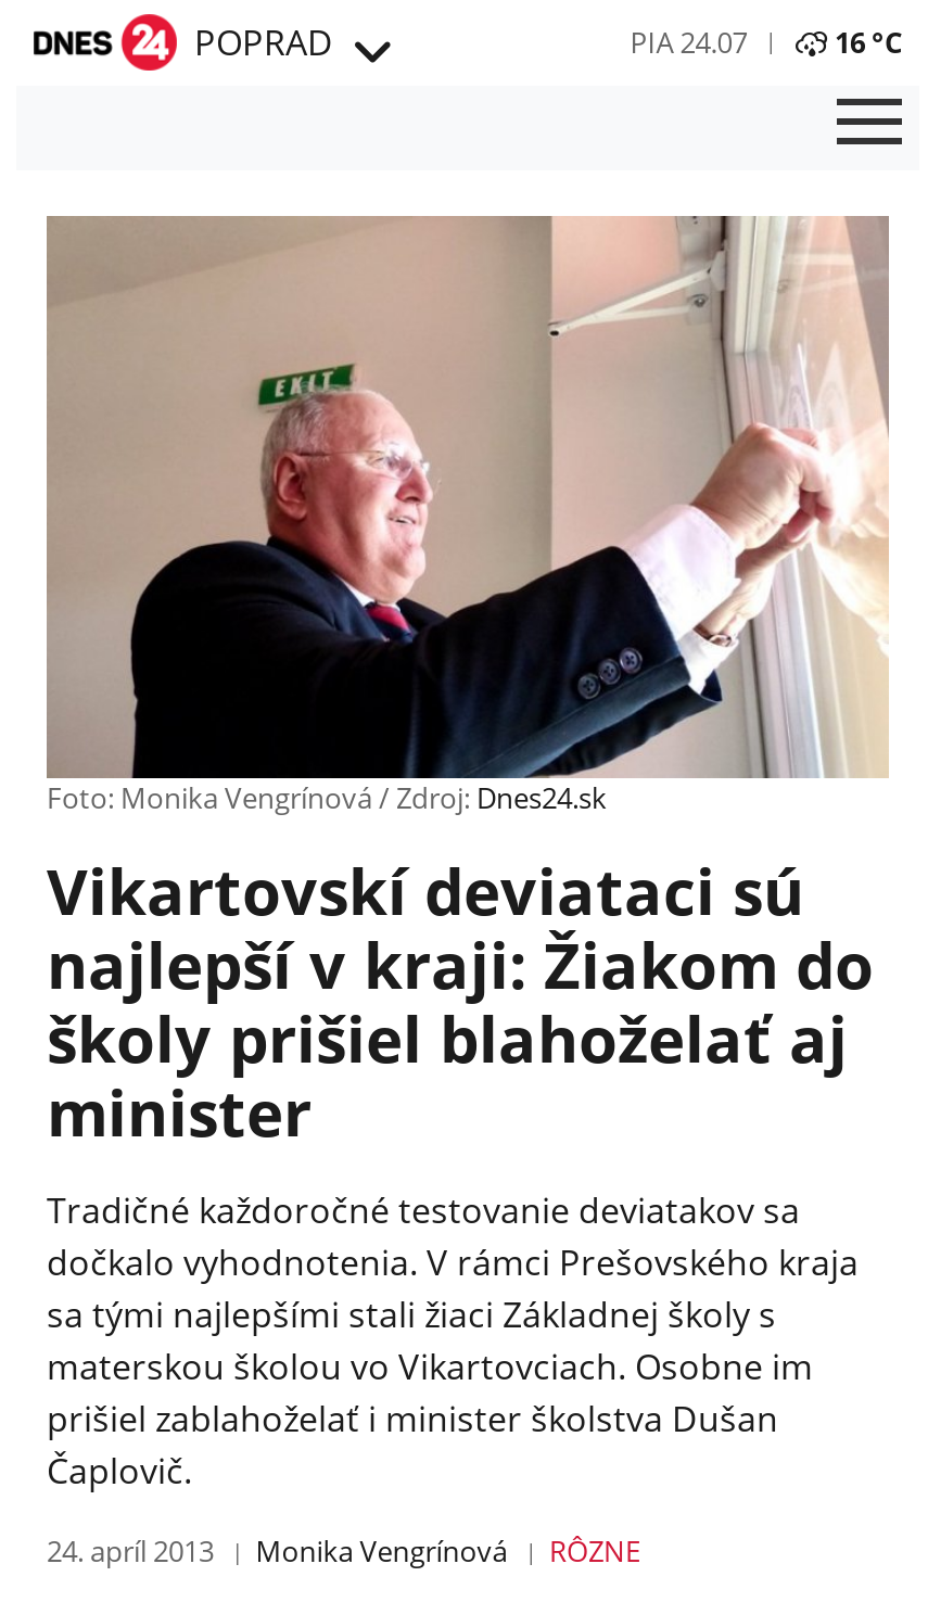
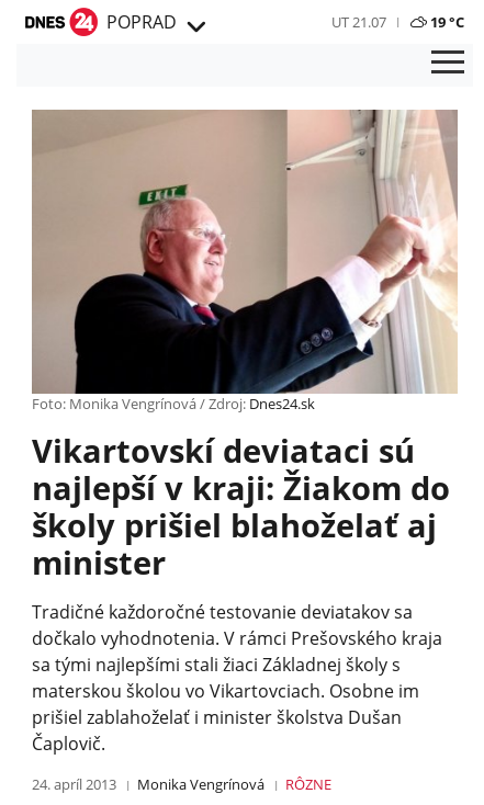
[630,22,902,61] PIA 24.07 | 16 °C -> [331,12,464,31] UT 21.07 | 19 °C

